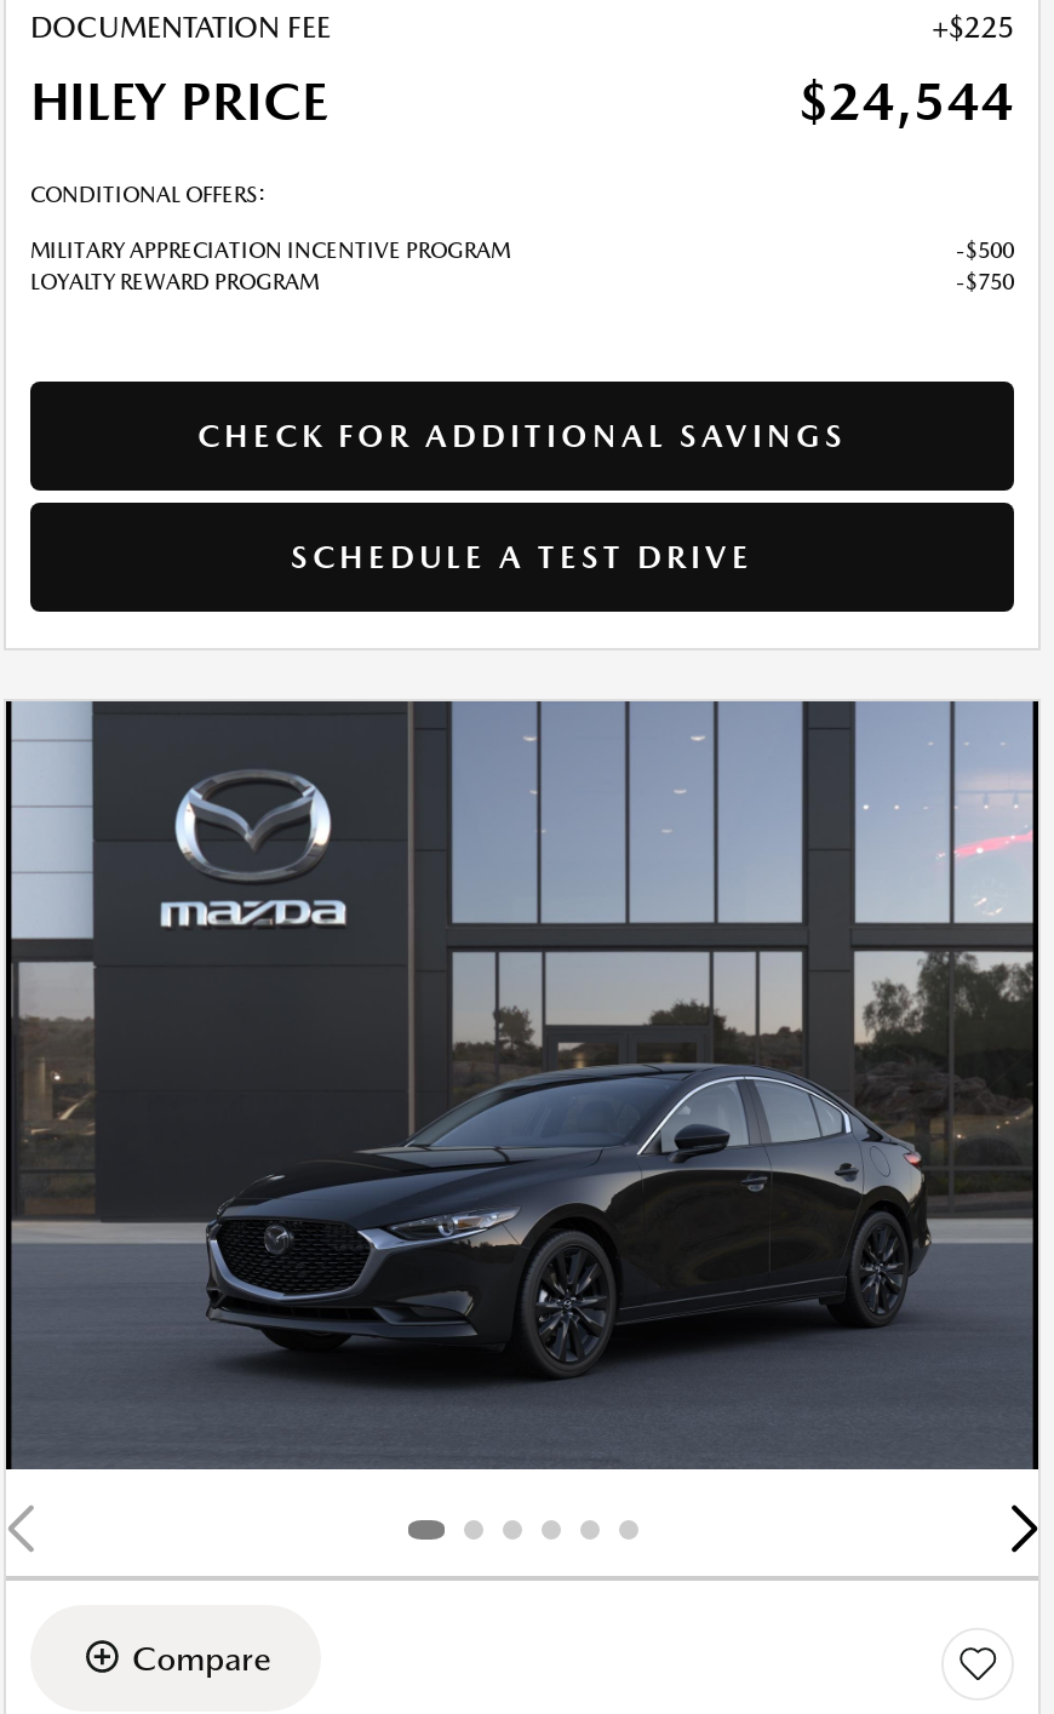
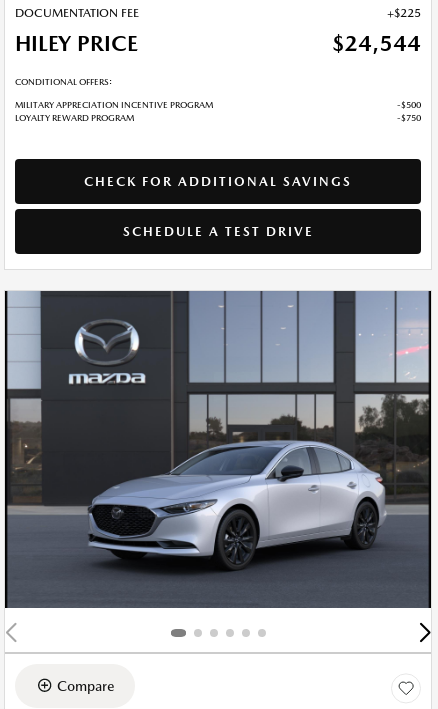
[207,1067,932,1343] [image] -> [88,441,387,557] [image]

